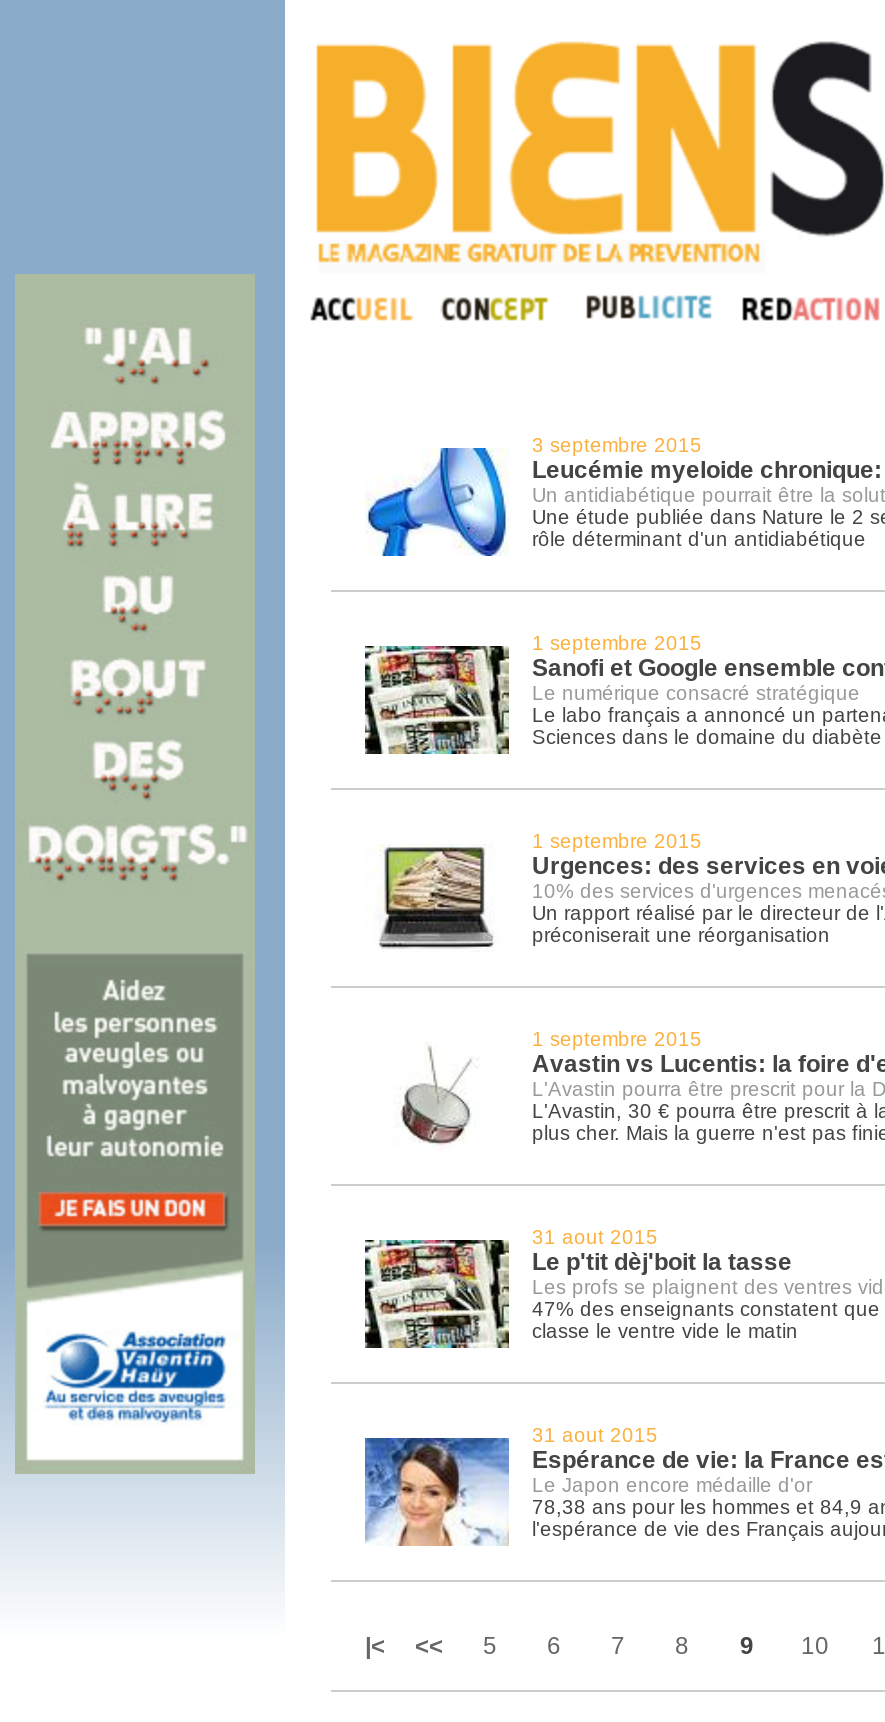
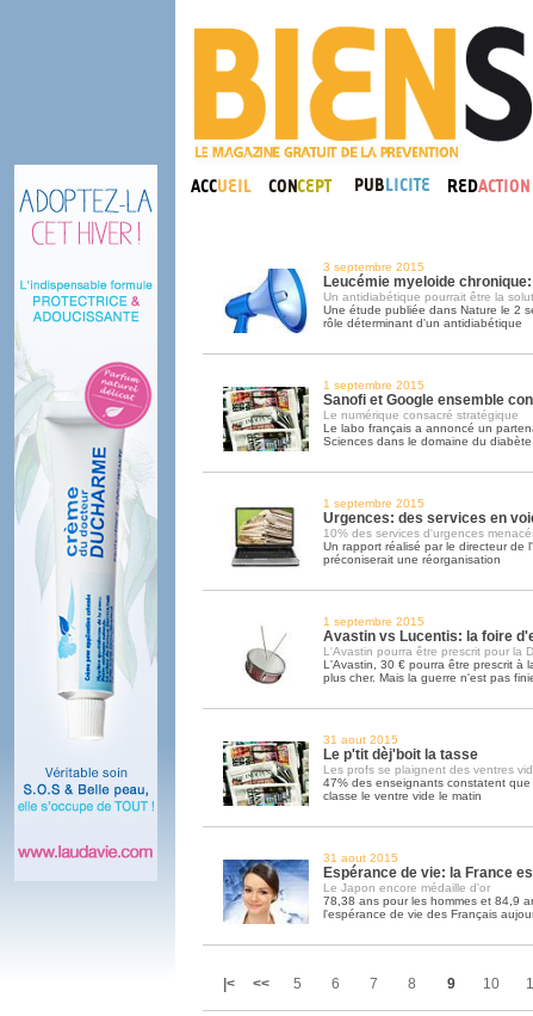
[15,274,255,1474] [image] -> [13,164,159,881] [image]

